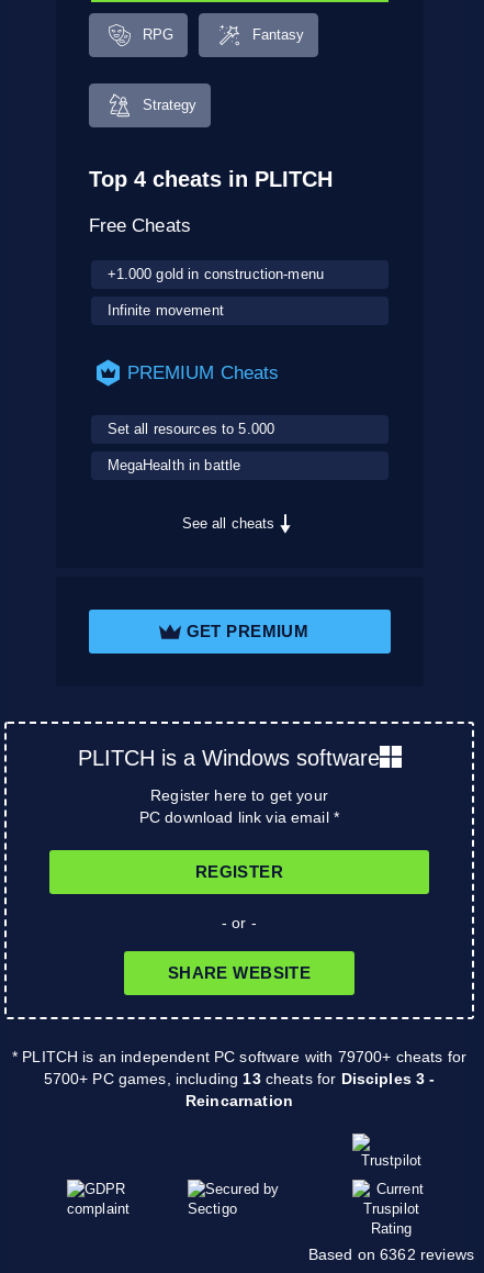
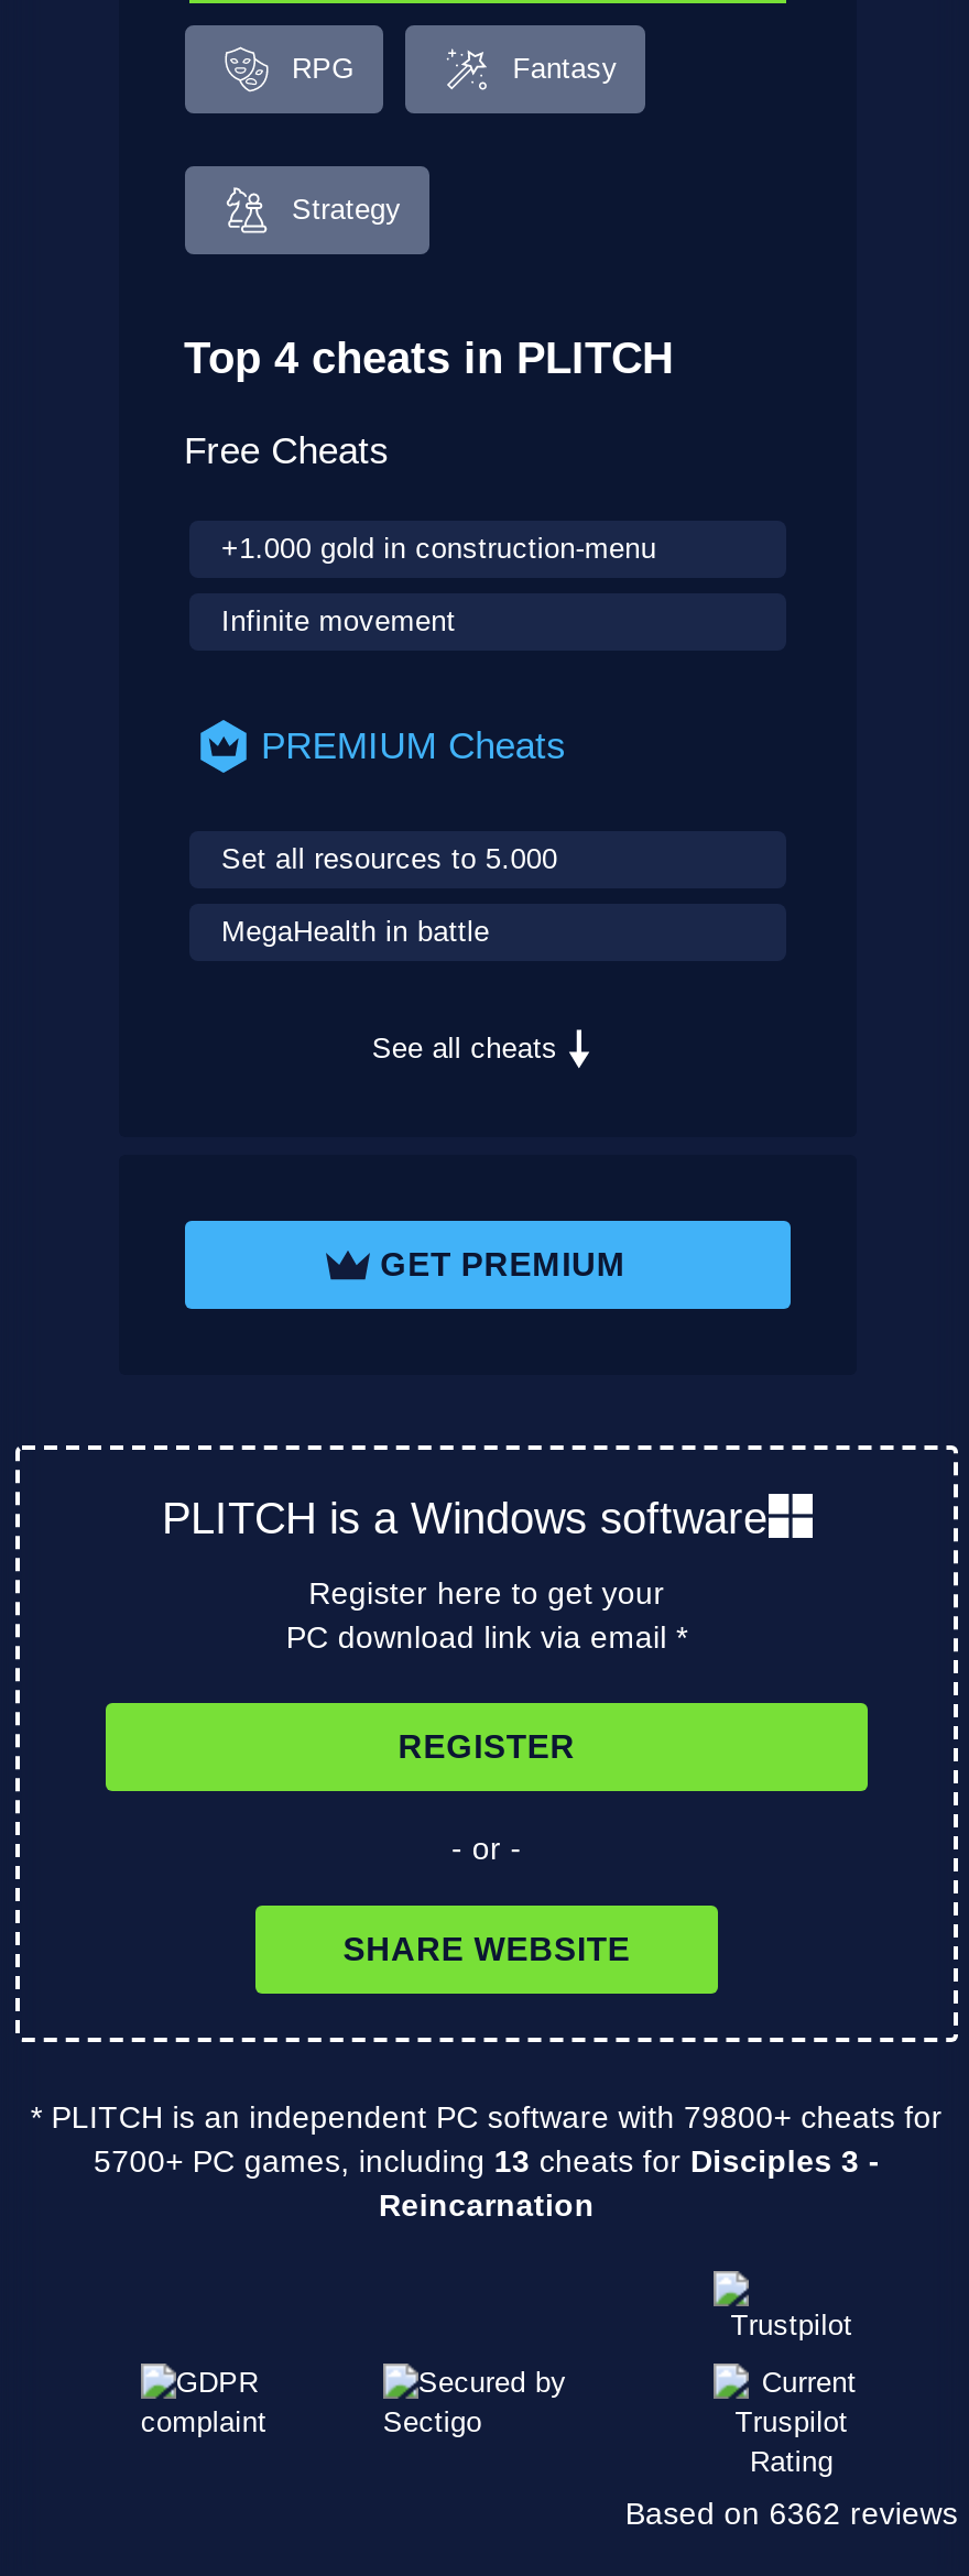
[12,1048,467,1065] * PLITCH is an independent PC software with 79700+ cheats for -> [31,2099,943,2134] * PLITCH is an independent PC software with 79800+ cheats for

